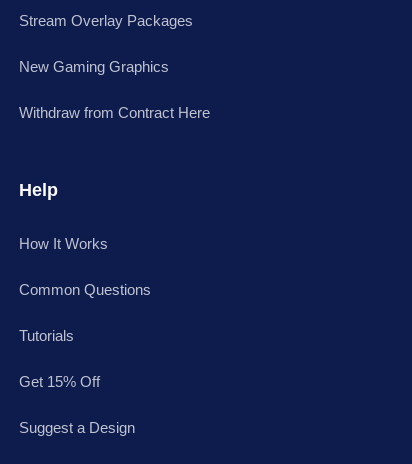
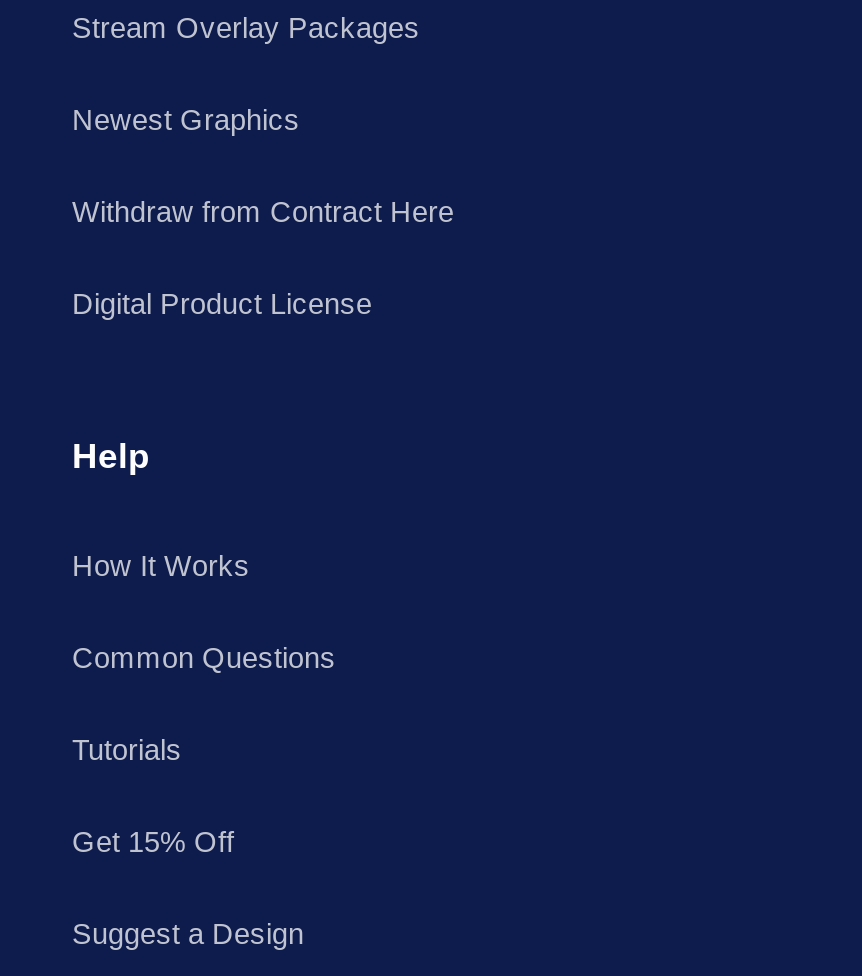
[19,59,169,75] New Gaming Graphics -> [72,103,300,135] Newest Graphics
none -> [72,287,372,319] Digital Product License

